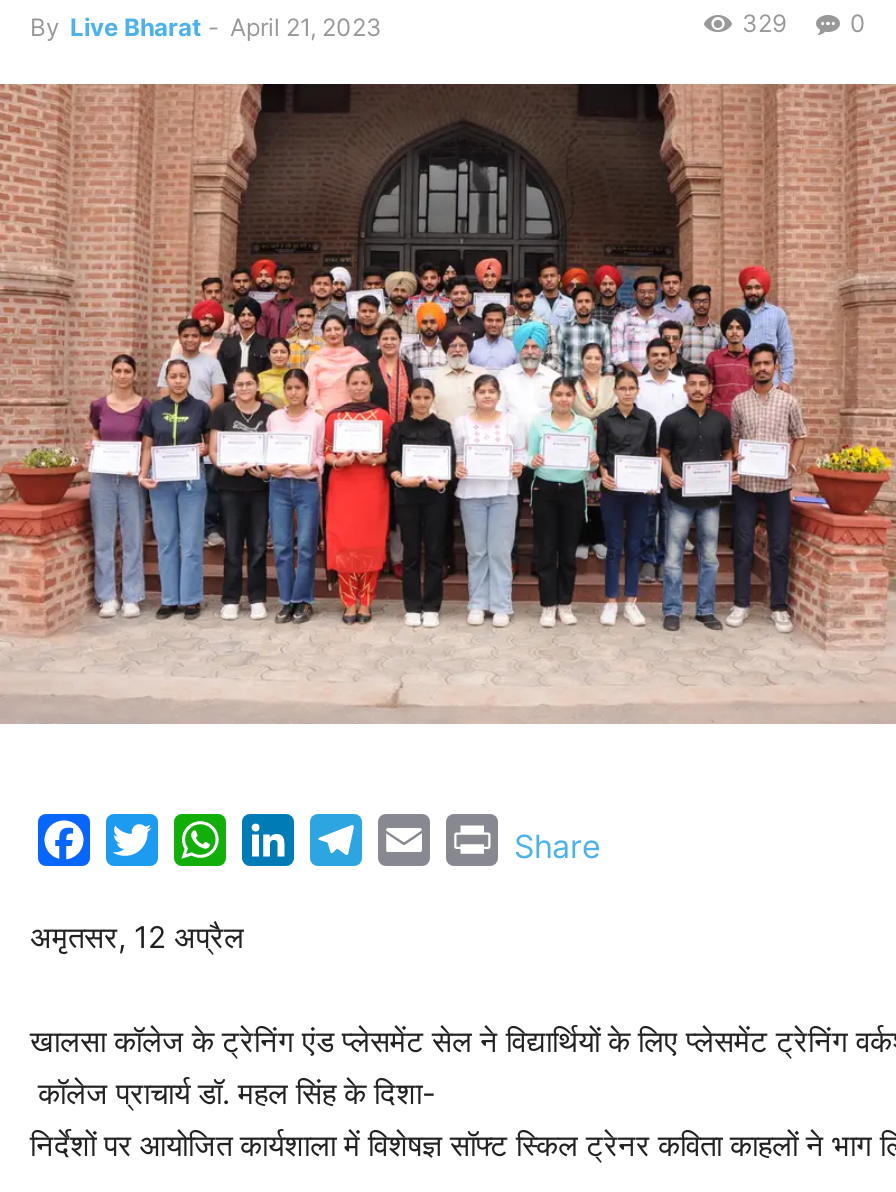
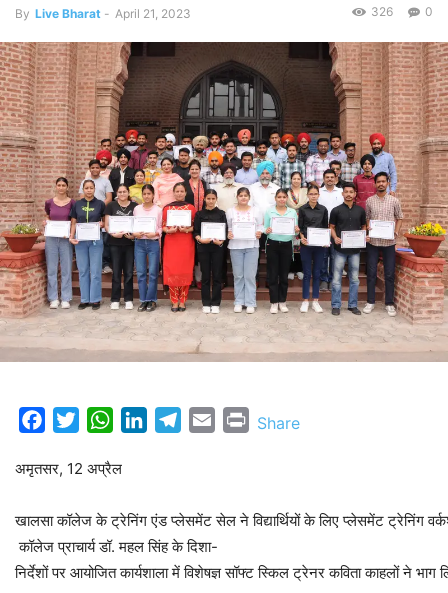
[742,8,786,38] 329 -> [371,4,393,19] 326

